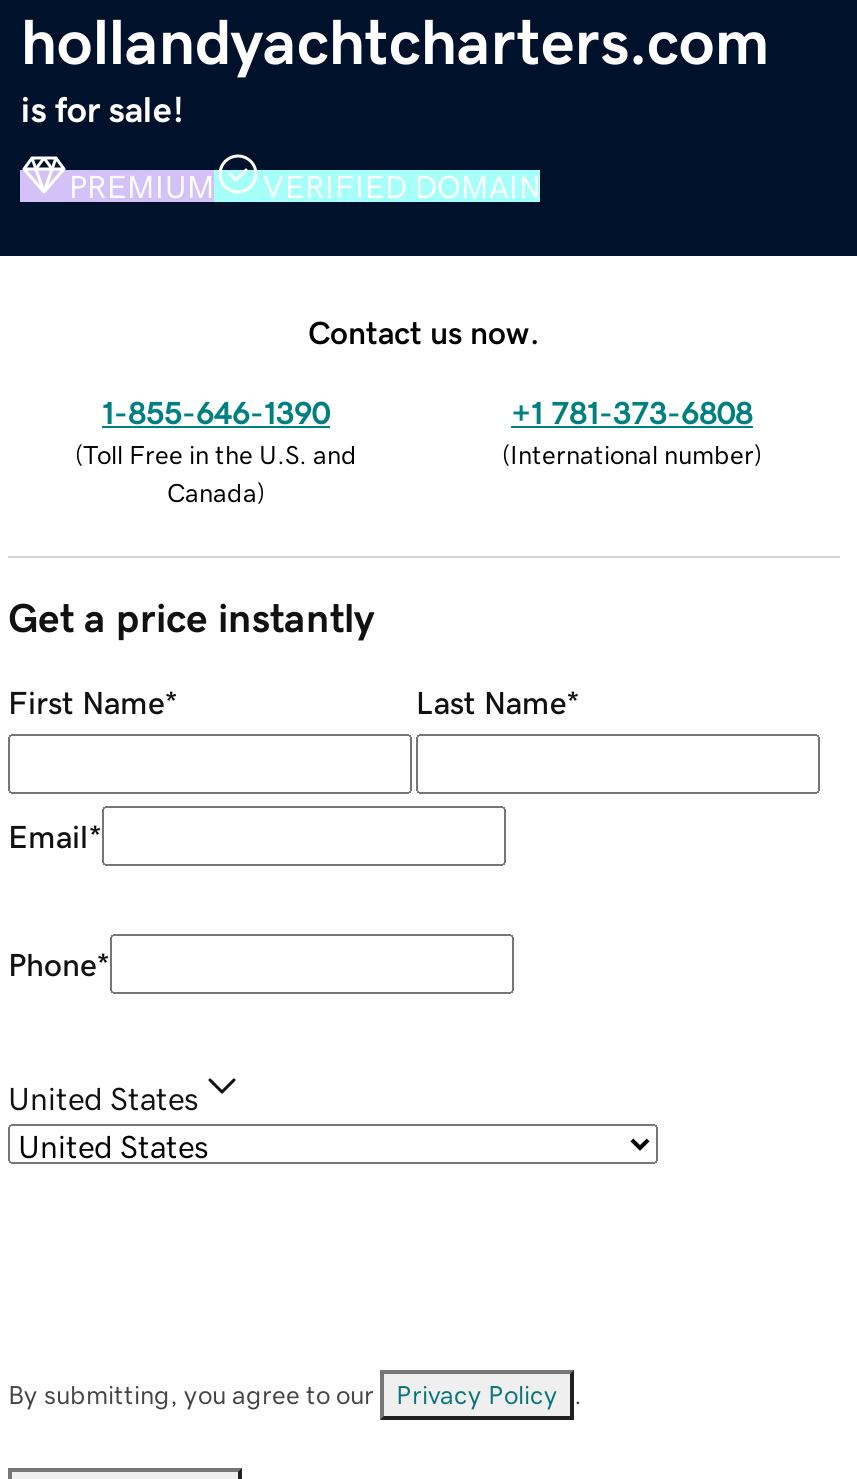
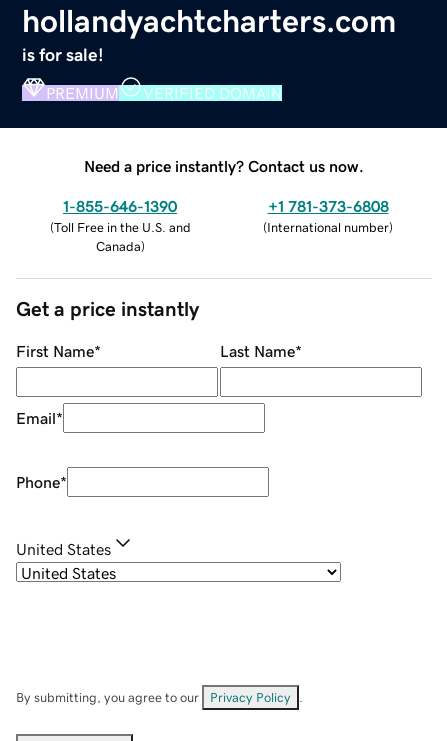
[308,315,540,347] Contact us now. -> [84,158,364,174] Need a price instantly? Contact us now.

